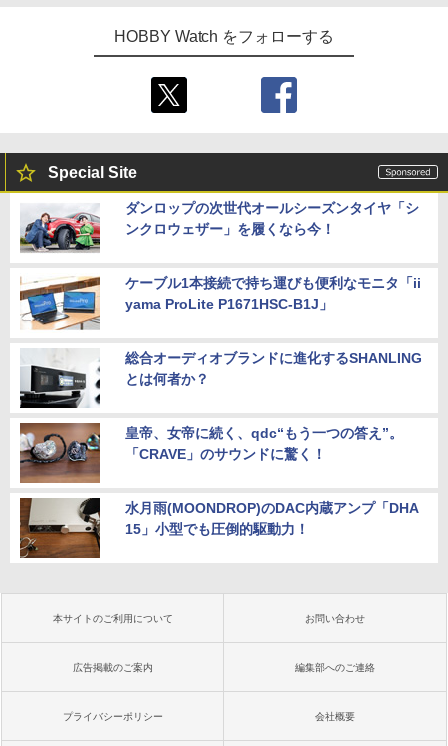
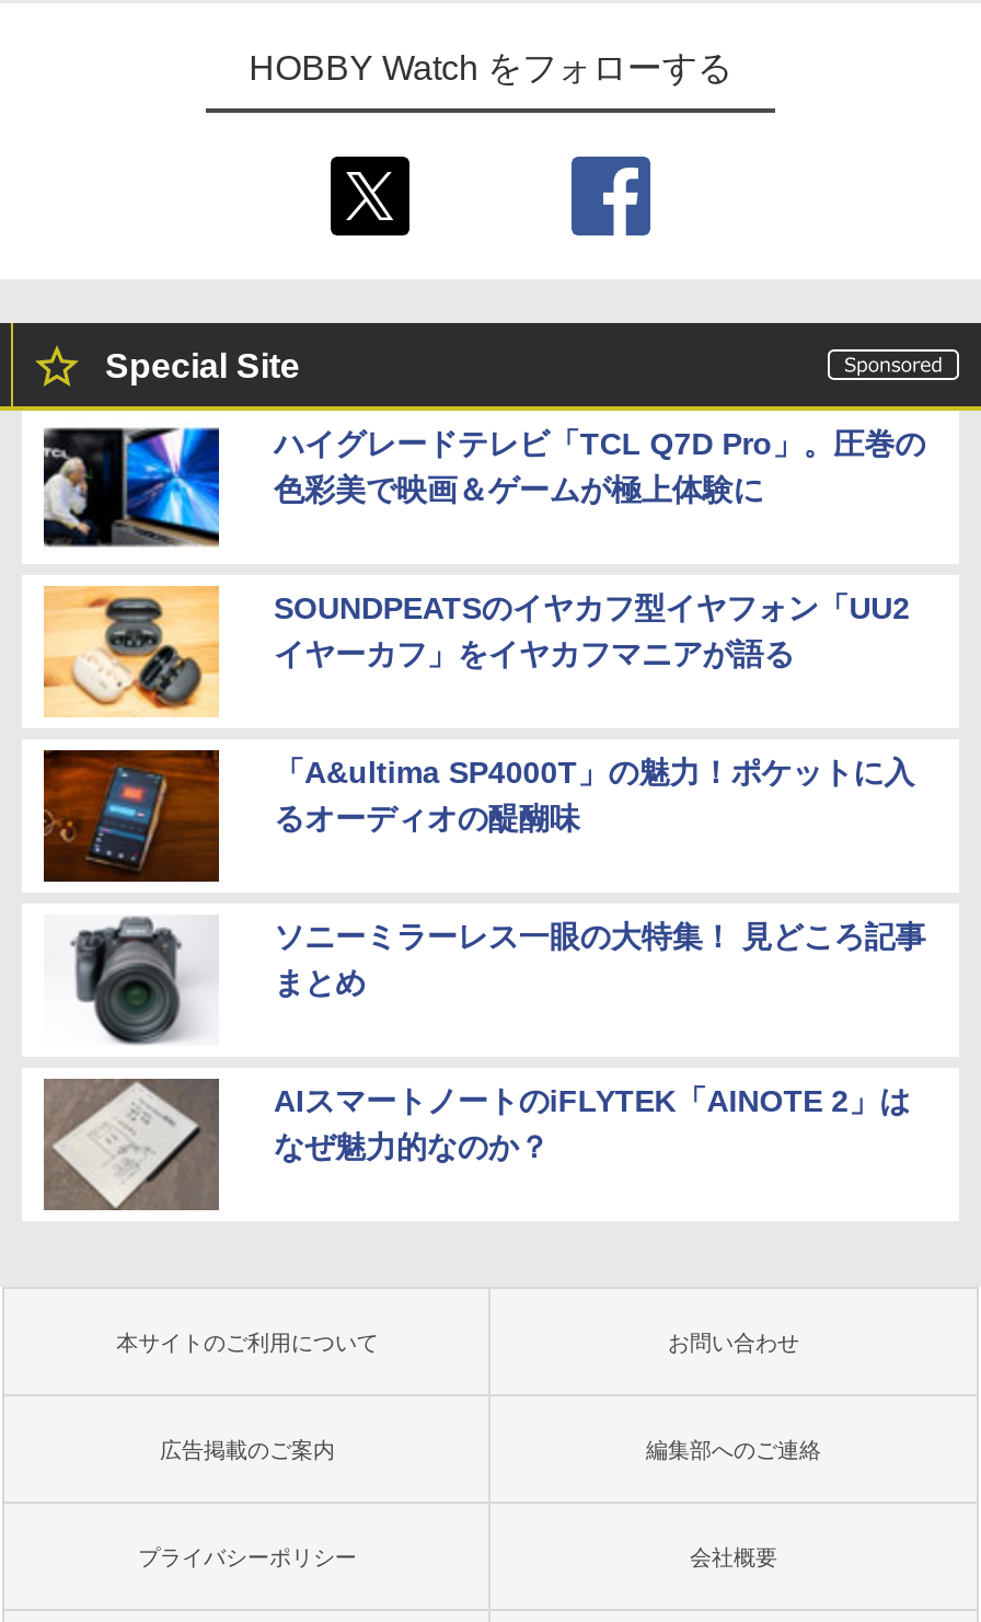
[19,200,419,255] [image] | ダンロップの次世代オールシーズンタイヤ「シ | ンクロウェザー」を履くなら今！ -> [42,426,925,549] [image] | ハイグレードテレビ「TCL Q7D Pro」。圧巻の | 色彩美で映画＆ゲームが極上体験に
[19,273,421,332] [image] | ケーブル1本接続で持ち運びも便利なモニタ「ii | yama ProLite P1671HSC-B1J」 -> [42,584,910,717] [image] | SOUNDPEATSのイヤカフ型イヤフォン「UU2 | イヤーカフ」をイヤカフマニアが語る
[19,348,422,408] [image] | 総合オーディオブランドに進化するSHANLING | とは何者か？ -> [42,748,914,884] [image] | 「A&ultima SP4000T」の魅力！ポケットに入 | るオーディオの醍醐味
[19,422,403,484] [image] | 皇帝、女帝に続く、qdc“もう一つの答え”。 | 「CRAVE」のサウンドに驚く！ -> [44,914,926,1046] [image] | ソニーミラーレス一眼の大特集！ 見どころ記事 | まとめ
[20,498,419,558] [image] | 水月雨(MOONDROP)のDAC内蔵アンプ「DHA | 15」小型でも圧倒的駆動力！ -> [44,1079,910,1210] [image] | AIスマートノートのiFLYTEK「AINOTE 2」は | なぜ魅力的なのか？

